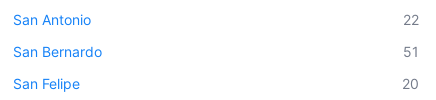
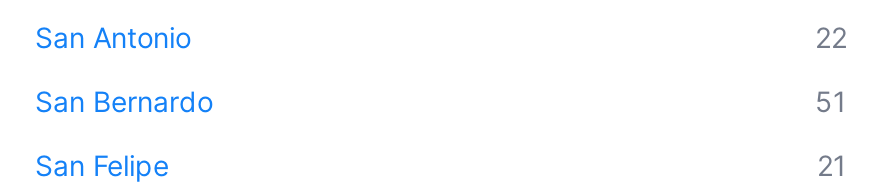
[402,75,419,92] 20 -> [817,147,847,181] 21

